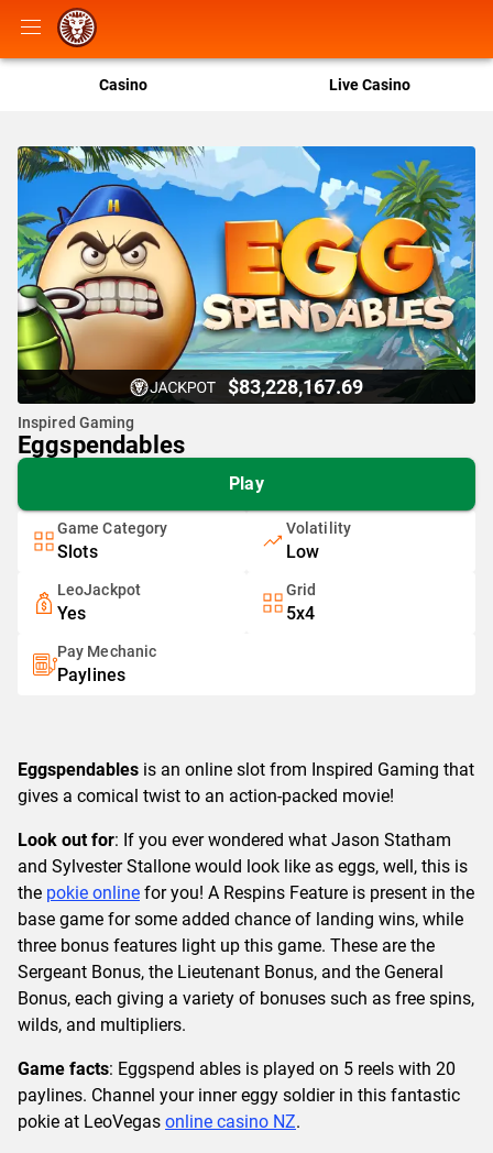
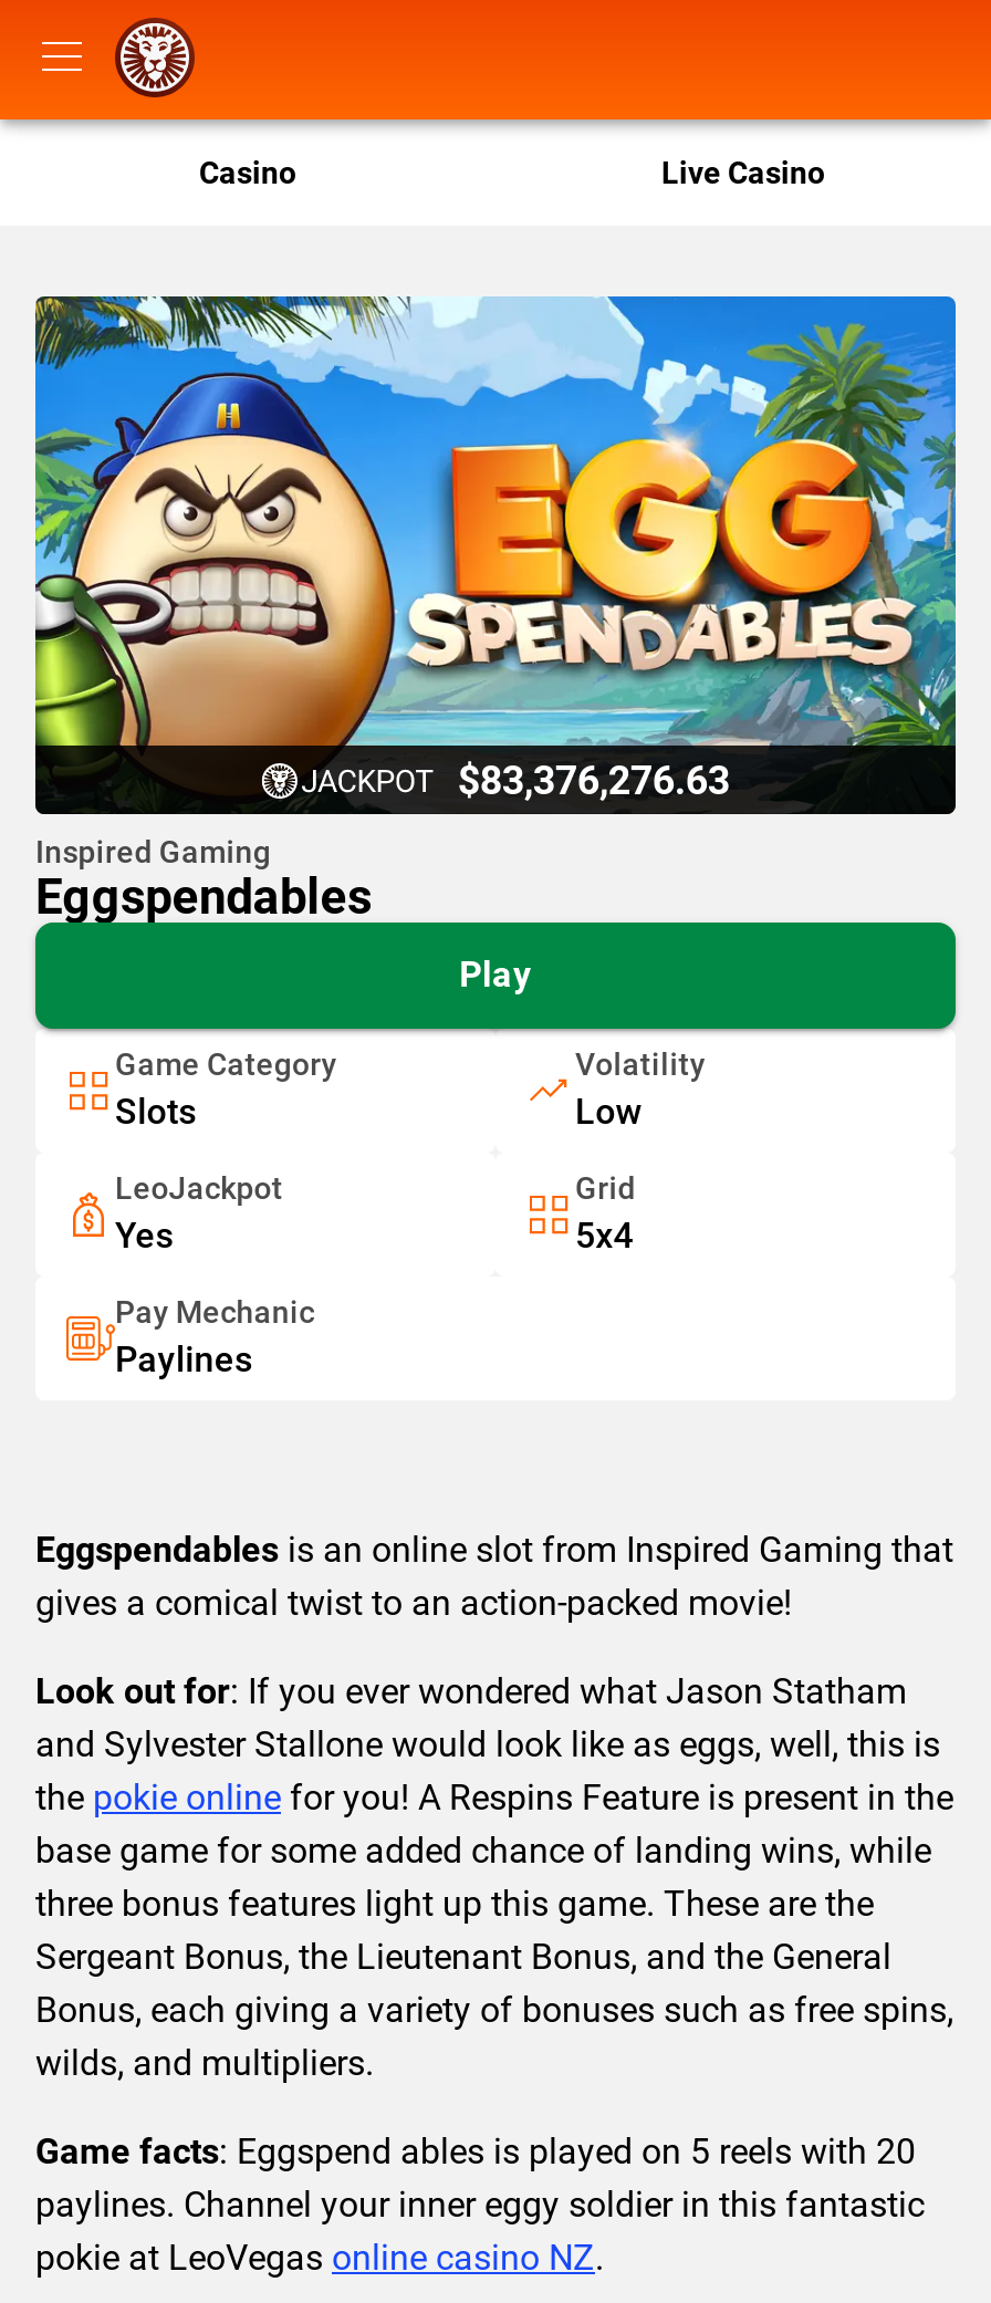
[228,375,363,398] $83,228,167.69 -> [458,757,730,803] $83,376,276.63

